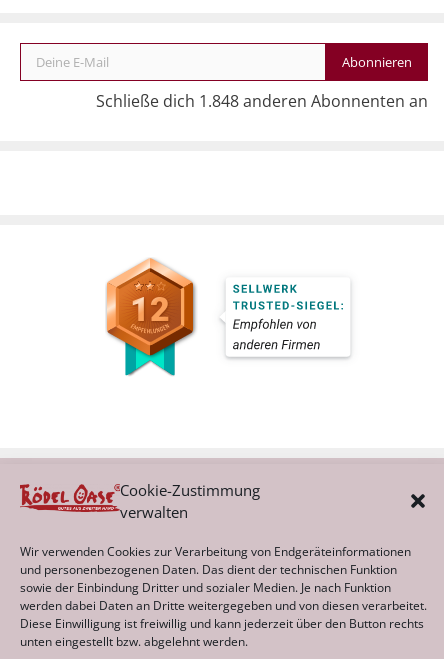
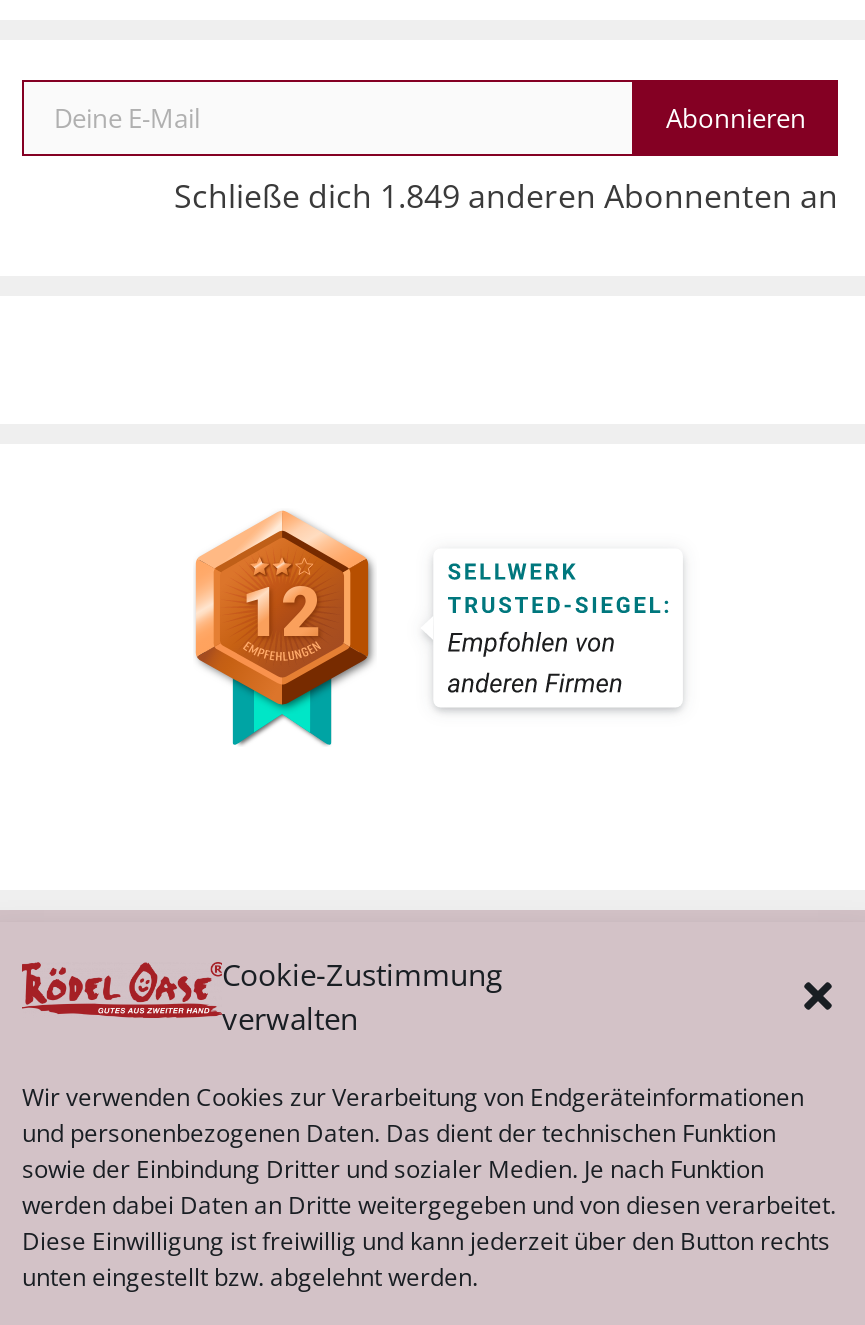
[96,90,428,112] Schließe dich 1.848 anderen Abonnenten an -> [174,174,838,218] Schließe dich 1.849 anderen Abonnenten an

